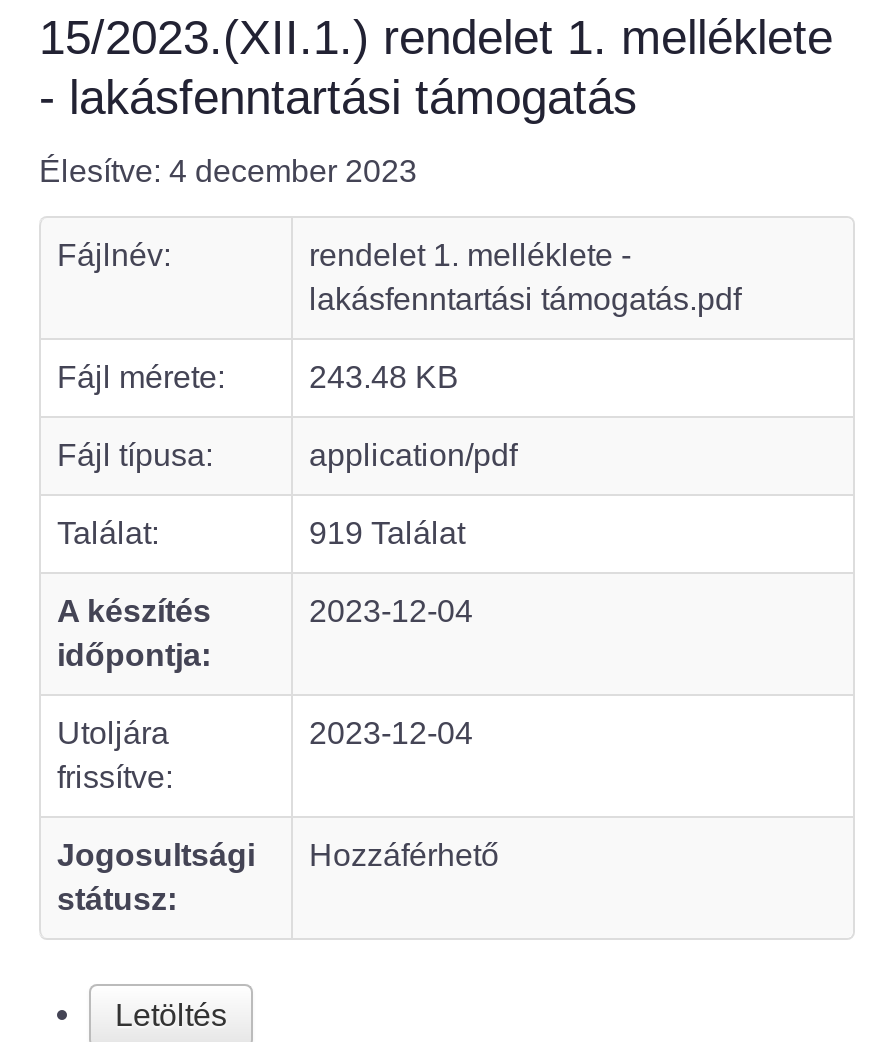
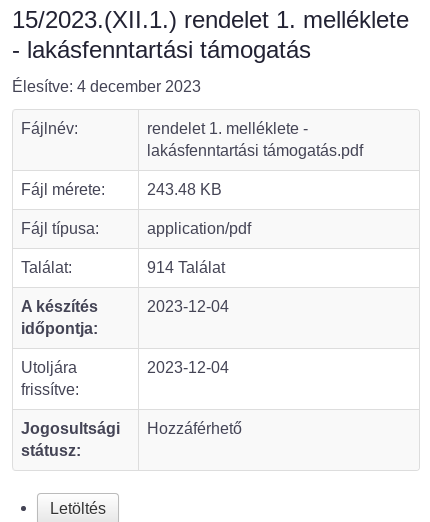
[309,516,465,550] 919 Találat -> [147,259,225,276] 914 Találat

